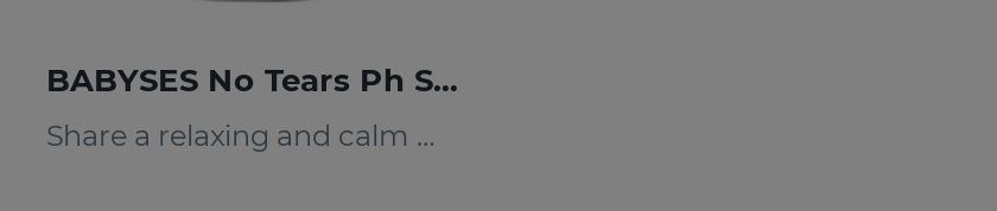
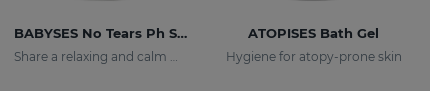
none -> [226,25,402,64] ATOPISES Bath Gel | Hygiene for atopy-prone skin

